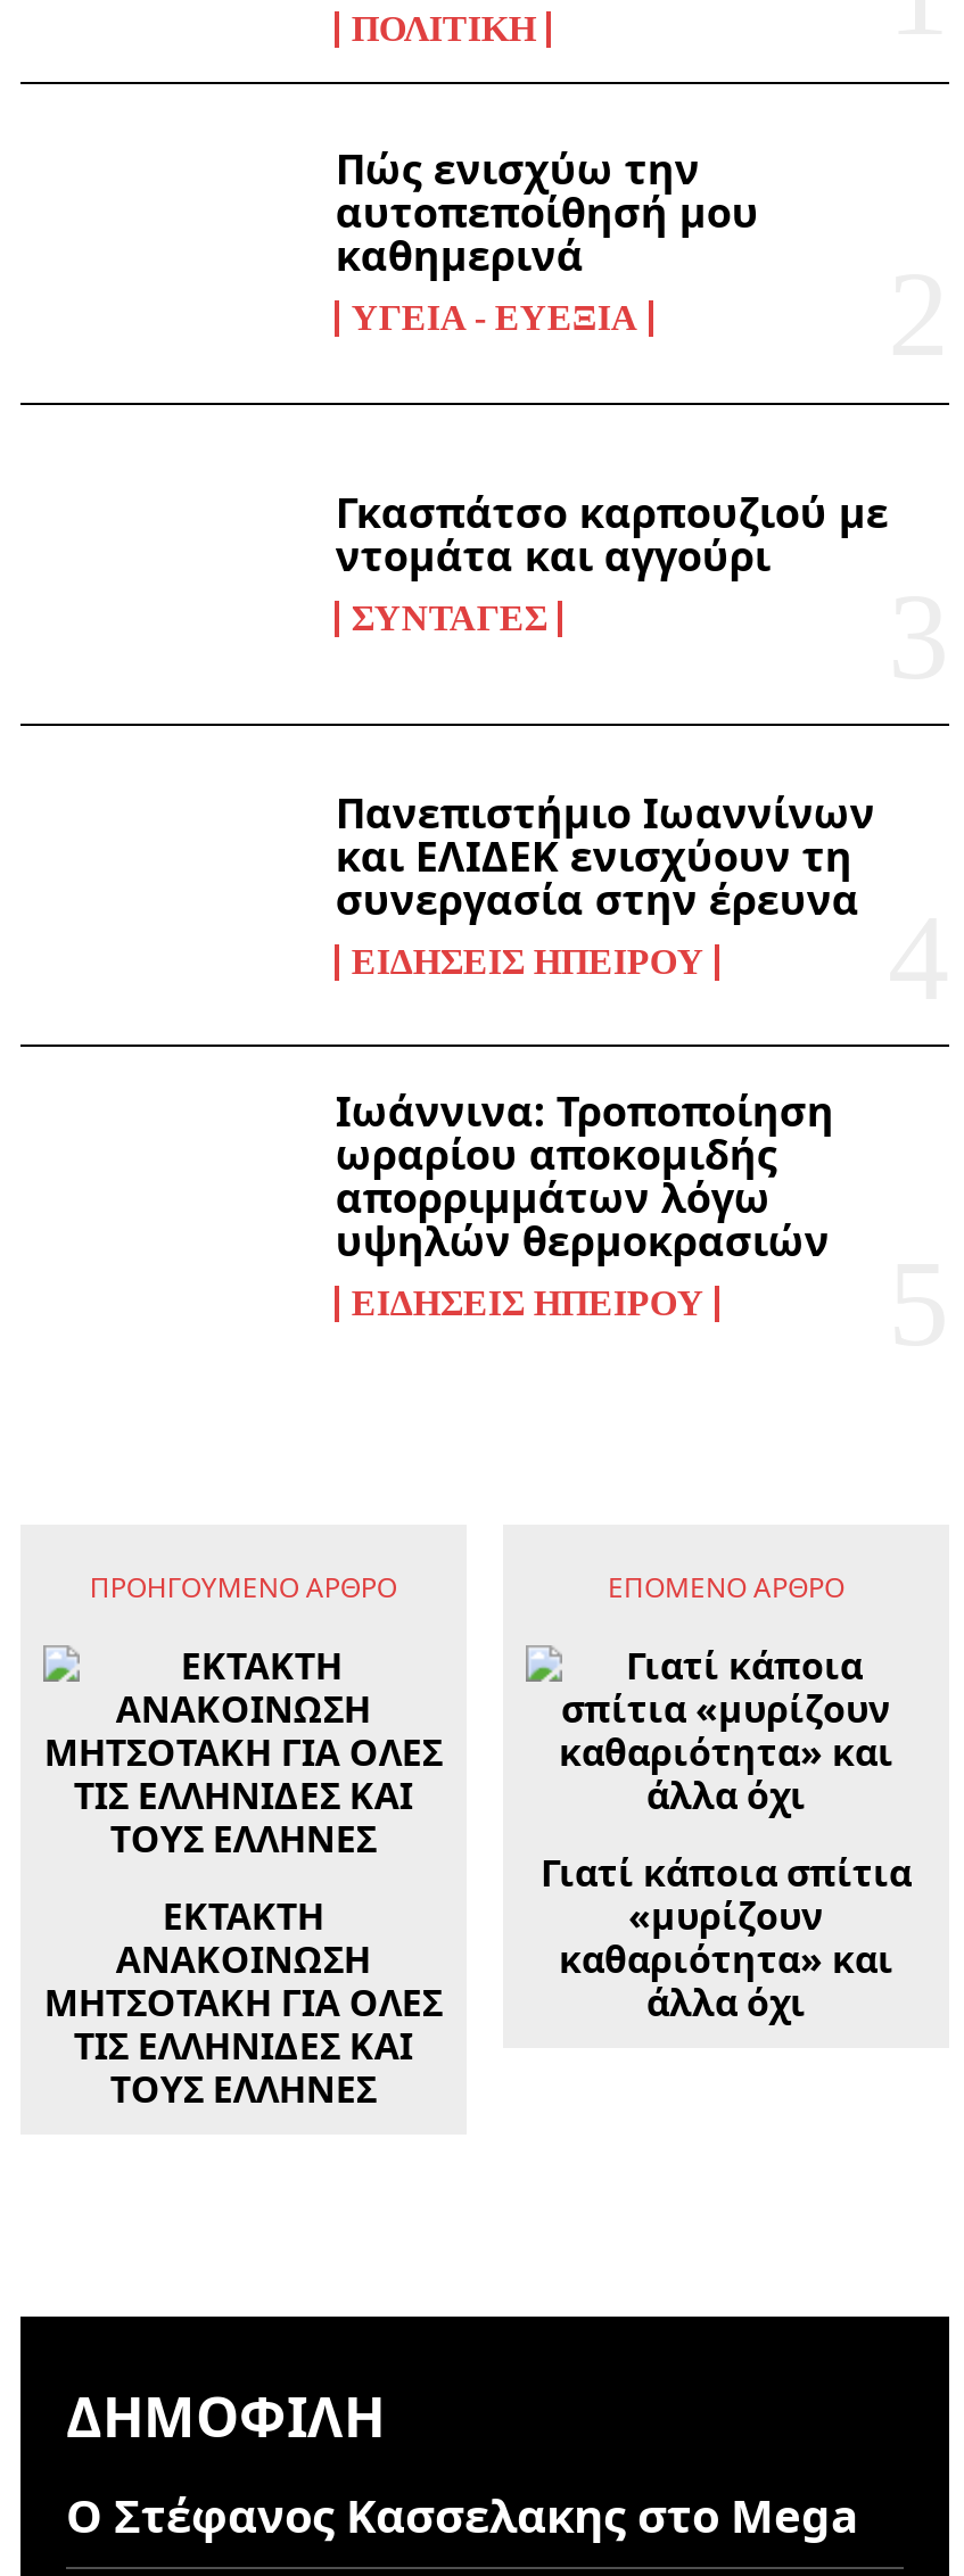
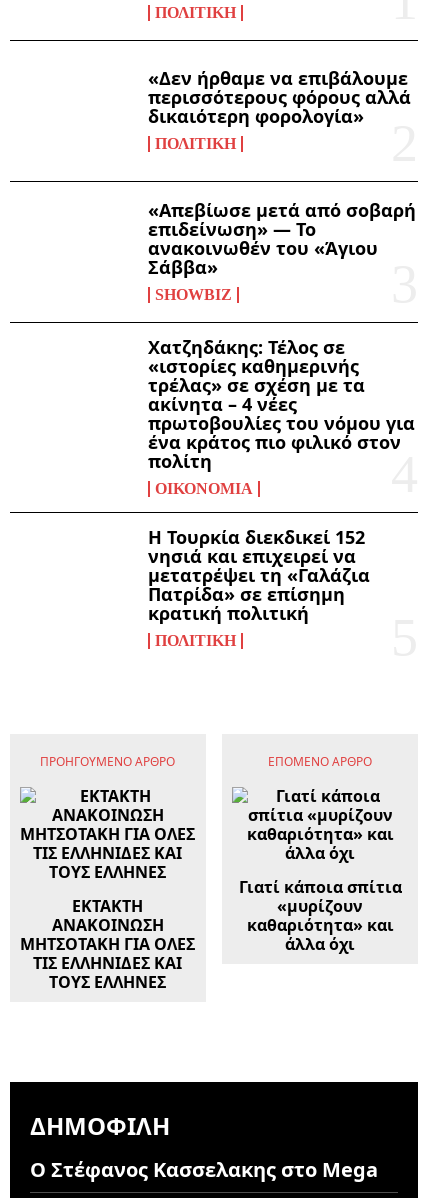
[336,142,759,337] Πώς ενισχύω την | αυτοπεποίθησή μου | καθημερινά | ΥΓΕΊΑ - ΕΥΕΞΊΑ -> [148,66,411,152] «Δεν ήρθαμε να επιβάλουμε | περισσότερους φόρους αλλά | δικαιότερη φορολογία» | ΠΟΛΙΤΙΚΉ
[336,485,889,637] Γκασπάτσο καρπουζιού με | ντομάτα και αγγούρι | ΣΥΝΤΑΓΈΣ -> [148,198,416,303] «Απεβίωσε μετά από σοβαρή | επιδείνωση» — Το | ανακοινωθέν του «Άγιου | Σάββα» | SHOWBIZ
[336,784,875,980] Πανεπιστήμιο Ιωαννίνων | και ΕΛΙΔΕΚ ενισχύουν τη | συνεργασία στην έρευνα | ΕΙΔΉΣΕΙΣ ΗΠΕΊΡΟΥ -> [148,335,415,497] Χατζηδάκης: Τέλος σε | «ιστορίες καθημερινής | τρέλας» σε σχέση με τα | ακίνητα – 4 νέες | πρωτοβουλίες του νόμου για | ένα κράτος πιο φιλικό στον | πολίτη | ΟΙΚΟΝΟΜΊΑ
[336,1084,834,1323] Ιωάννινα: Τροποποίηση | ωραρίου αποκομιδής | απορριμμάτων λόγω | υψηλών θερμοκρασιών | ΕΙΔΉΣΕΙΣ ΗΠΕΊΡΟΥ -> [148,525,370,649] Η Τουρκία διεκδικεί 152 | νησιά και επιχειρεί να | μετατρέψει τη «Γαλάζια | Πατρίδα» σε επίσημη | κρατική πολιτική | ΠΟΛΙΤΙΚΉ

